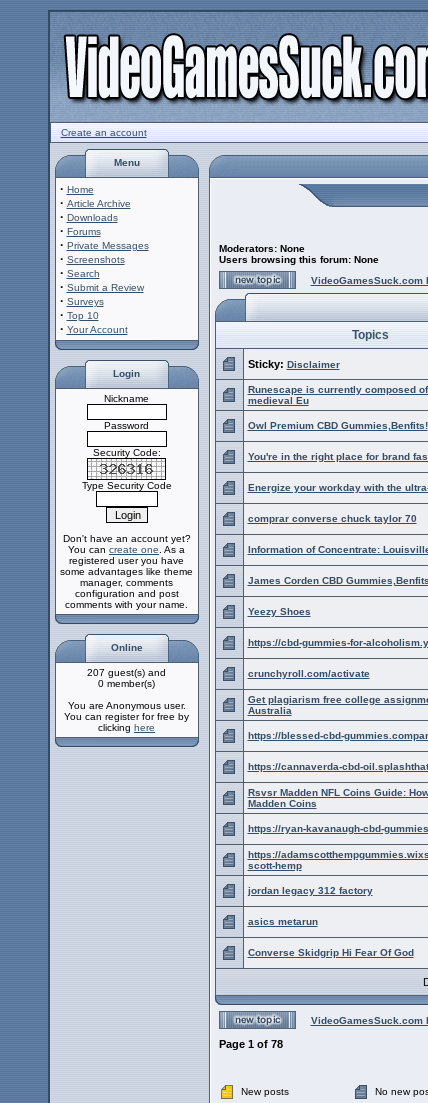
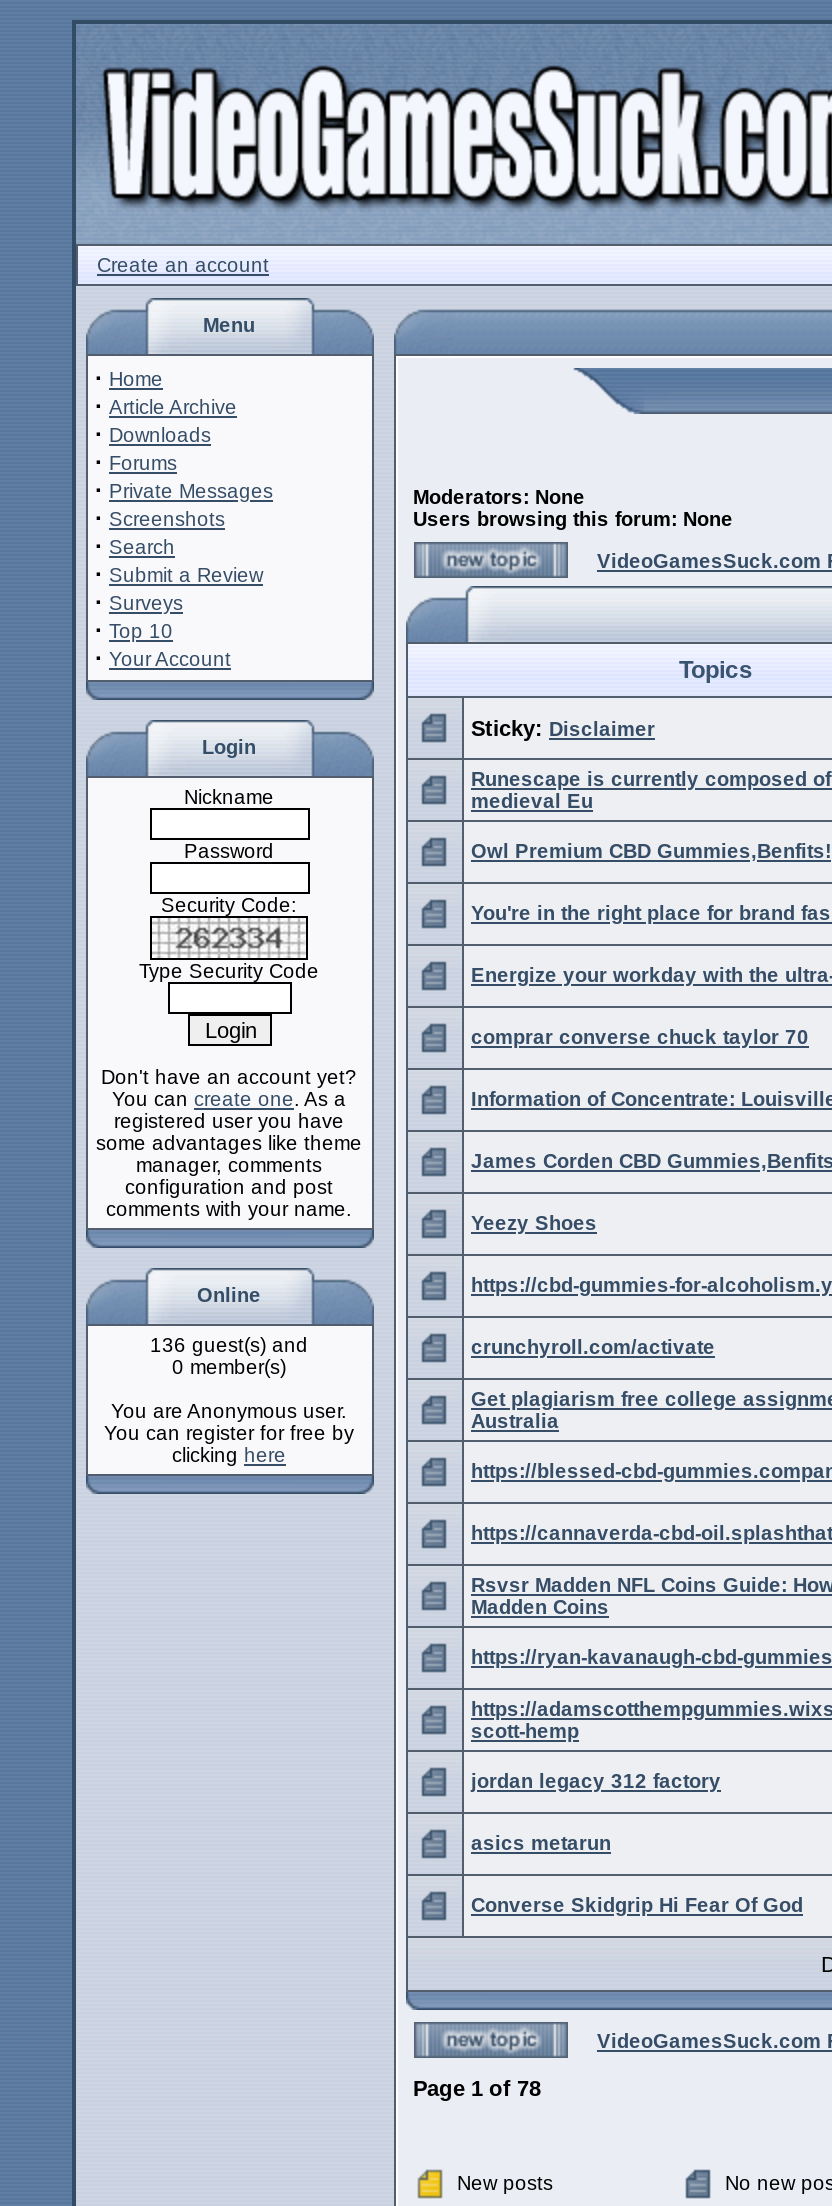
[87,667,166,678] 207 guest(s) and -> [150,1334,308,1356] 136 guest(s) and

